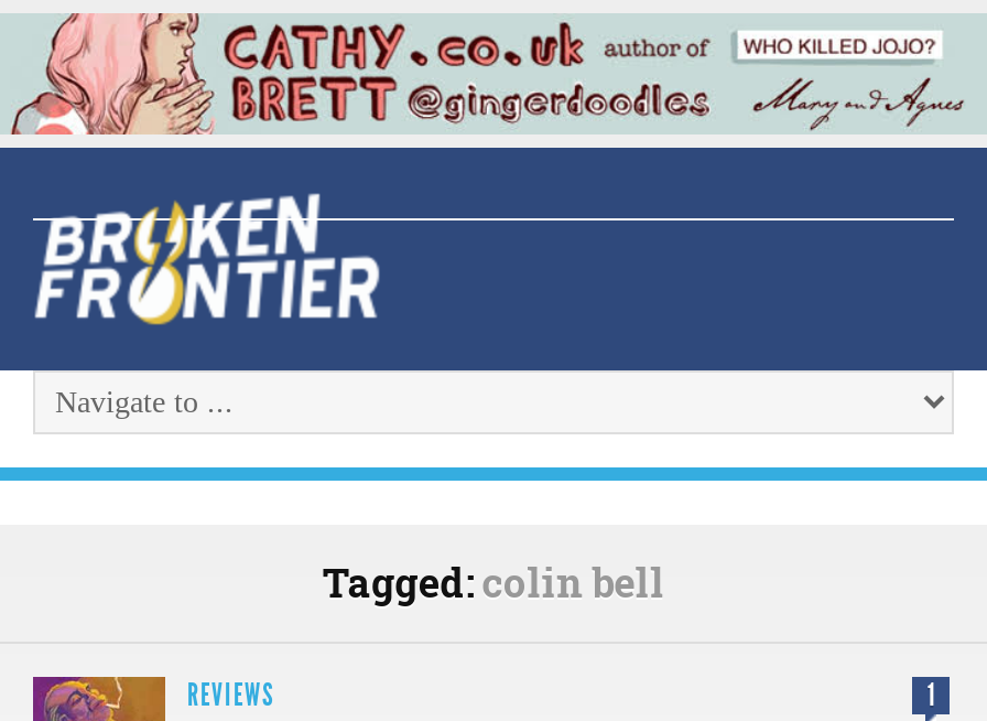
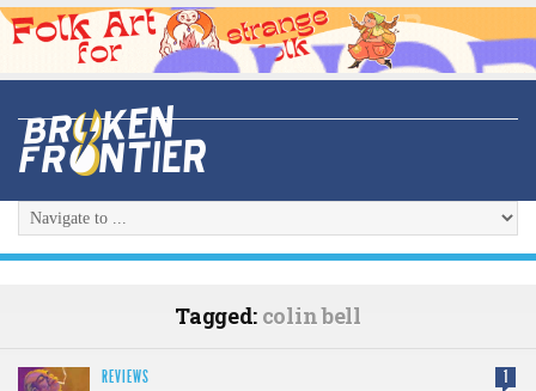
[7,11,980,137] [image] -> [4,6,532,73] [image]

